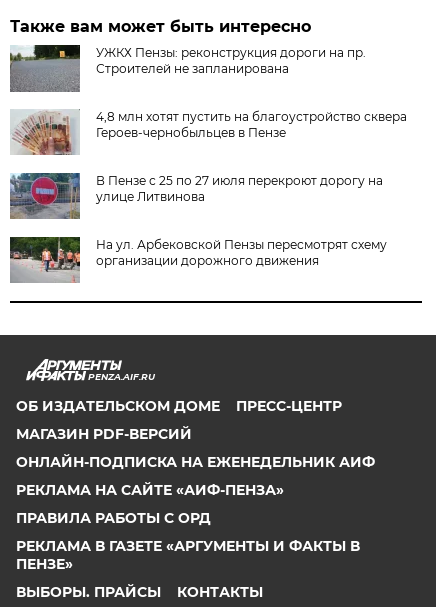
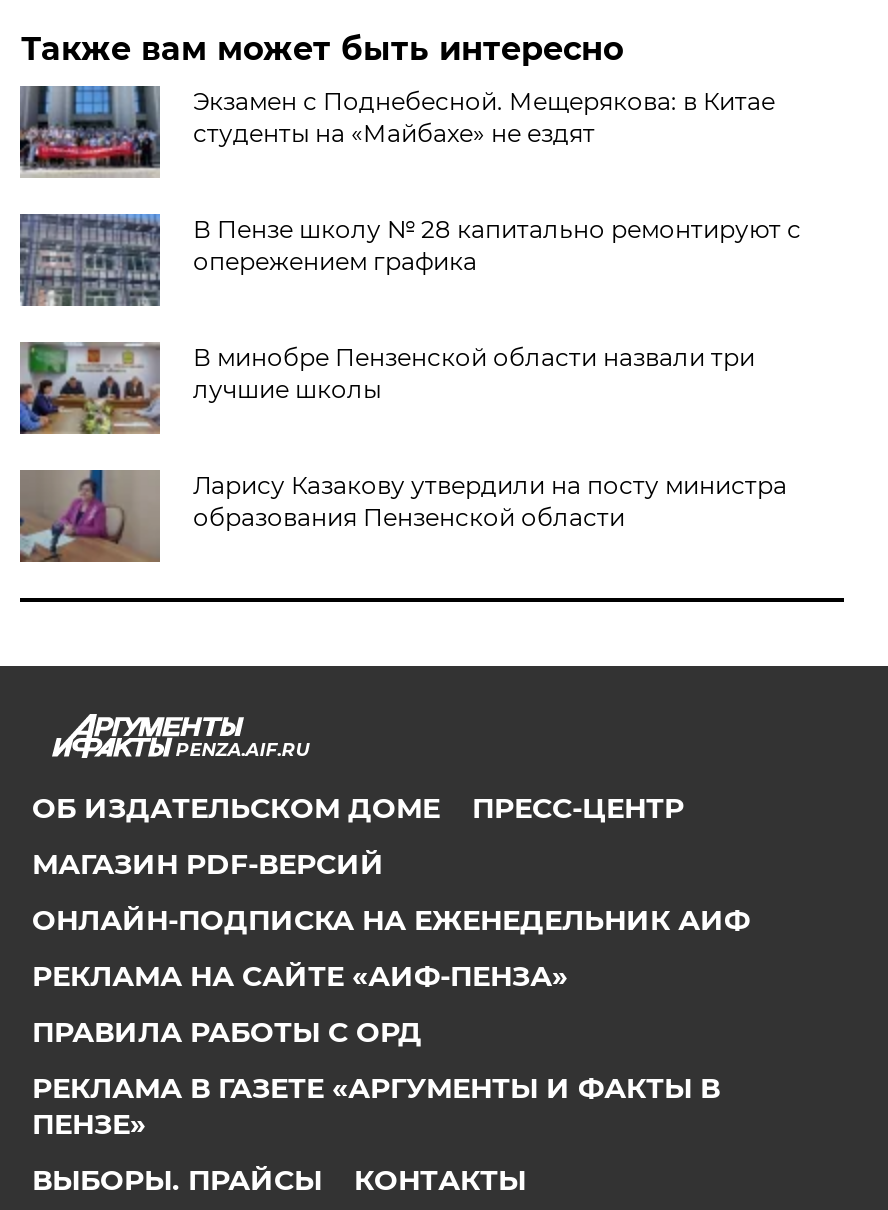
[9,44,366,93] [image] | УЖКХ Пензы: реконструкция дороги на пр. | Строителей не запланирована -> [18,84,775,178] [image] | Экзамен с Поднебесной. Мещерякова: в Китае | студенты на «Майбахе» не ездят
[11,109,407,156] [image] | 4,8 млн хотят пустить на благоустройство сквера | Героев-чернобыльцев в Пензе -> [18,212,801,308] [image] | В Пензе школу № 28 капитально ремонтируют с | опережением графика
[9,172,383,219] [image] | В Пензе с 25 по 27 июля перекроют дорогу на | улице Литвинова -> [18,340,755,436] [image] | В минобре Пензенской области назвали три | лучшие школы
[9,236,387,283] [image] | На ул. Арбековской Пензы пересмотрят схему | организации дорожного движения -> [18,468,787,564] [image] | Ларису Казакову утвердили на посту министра | образования Пензенской области

